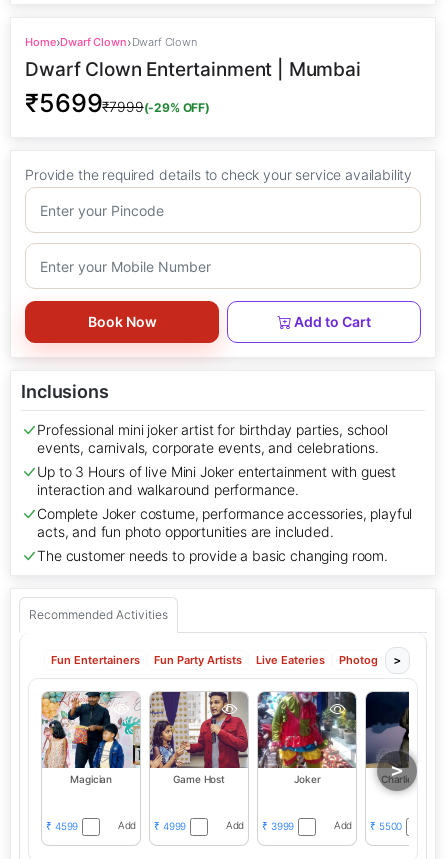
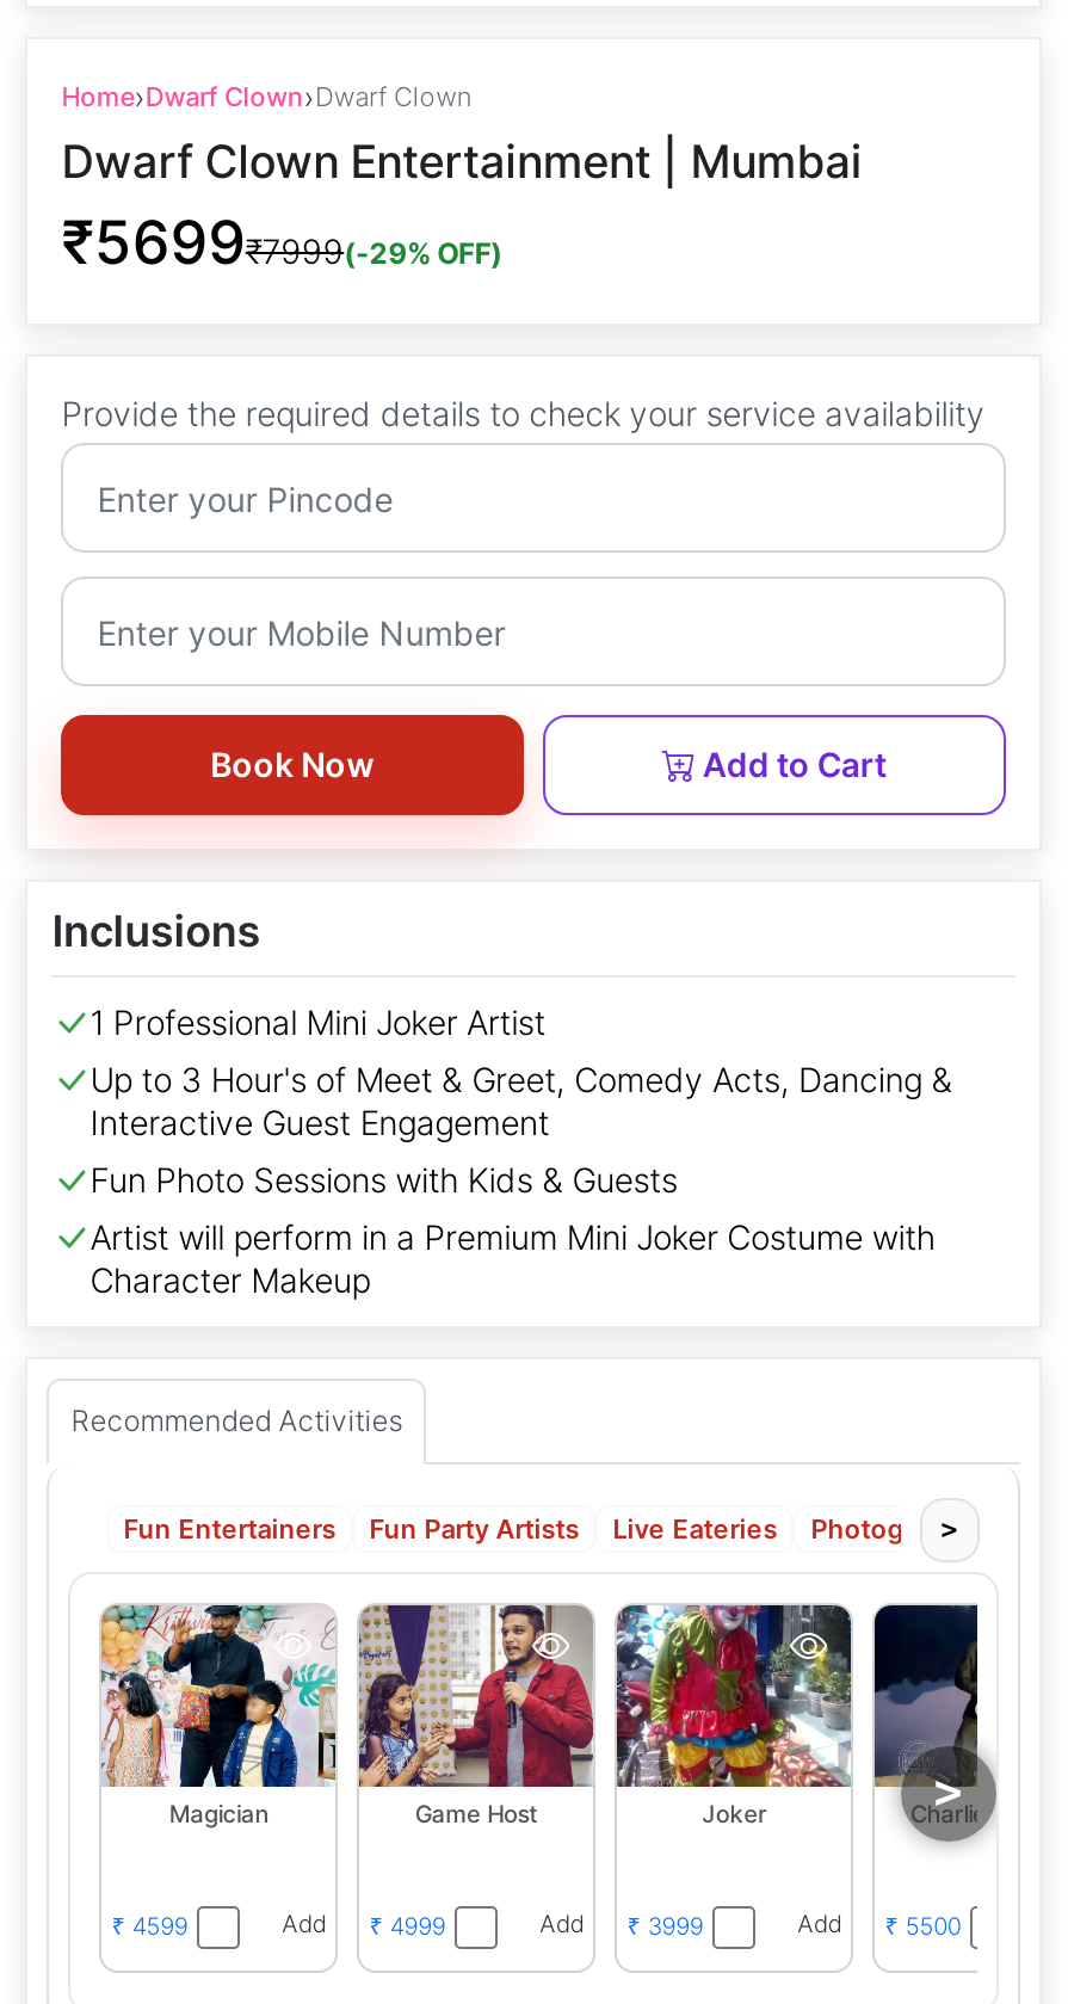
[37,421,412,564] Professional mini joker artist for birthday parties, school | events, carnivals, corporate events, and celebrations. | Up to 3 Hours of live Mini Joker entertainment with guest | interaction and walkaround performance. | Complete Joker costume, performance accessories, playful | acts, and fun photo opportunities are included. | The customer needs to provide a basic changing room. -> [90,1002,952,1301] 1 Professional Mini Joker Artist | Up to 3 Hour's of Meet & Greet, Comedy Acts, Dancing & | Interactive Guest Engagement | Fun Photo Sessions with Kids & Guests | Artist will perform in a Premium Mini Joker Costume with | Character Makeup

